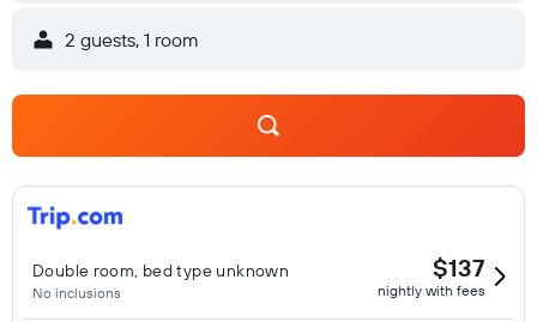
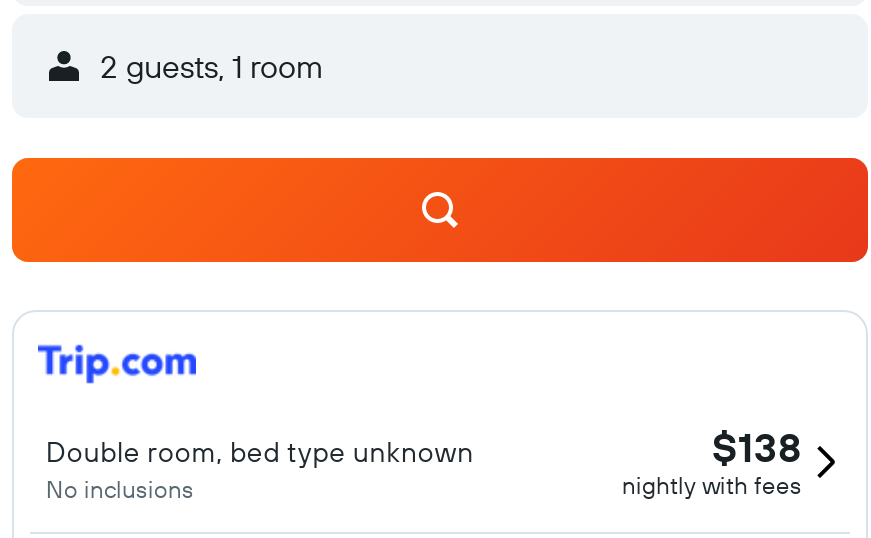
[433,253,485,282] $137 -> [712,422,802,472] $138

